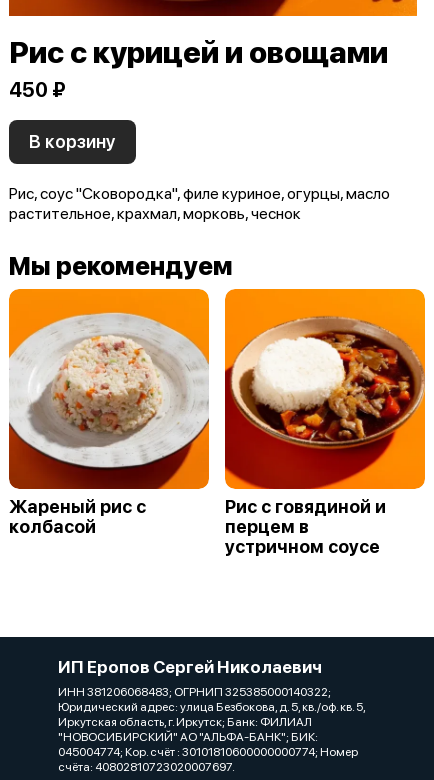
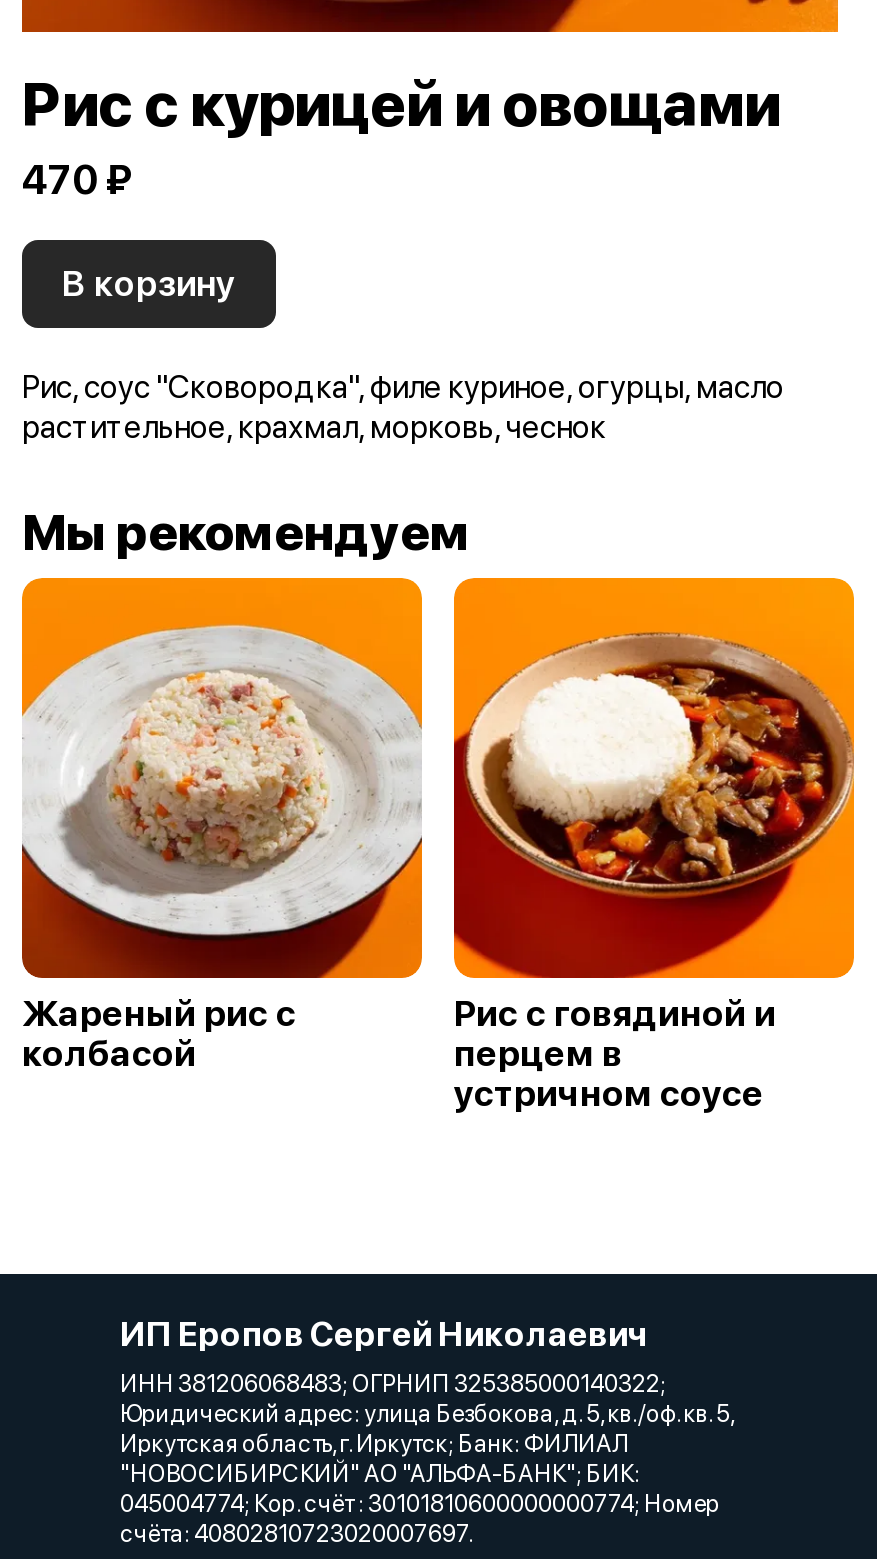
[9,78,66,102] 450 ₽ -> [22,156,134,204] 470 ₽

